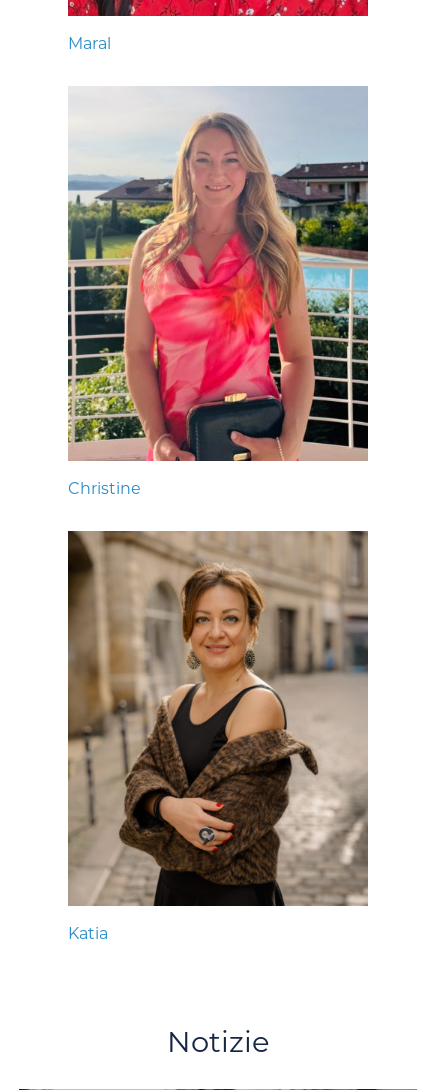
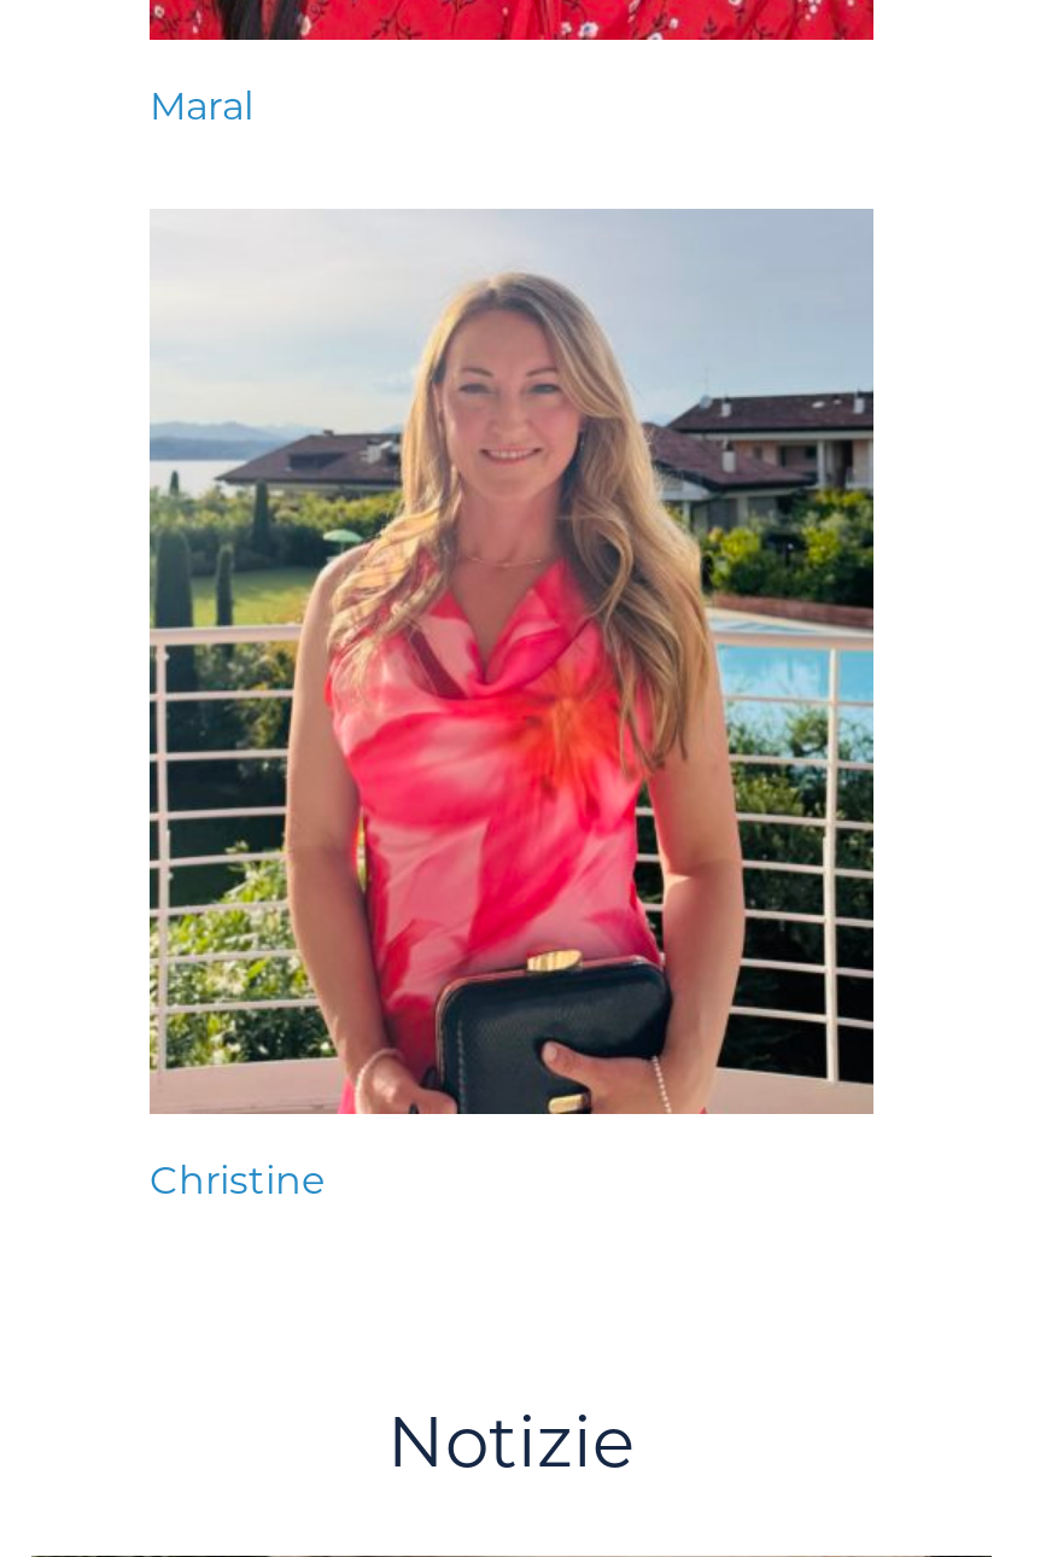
[67,530,369,943] [image] | Katia -> none

